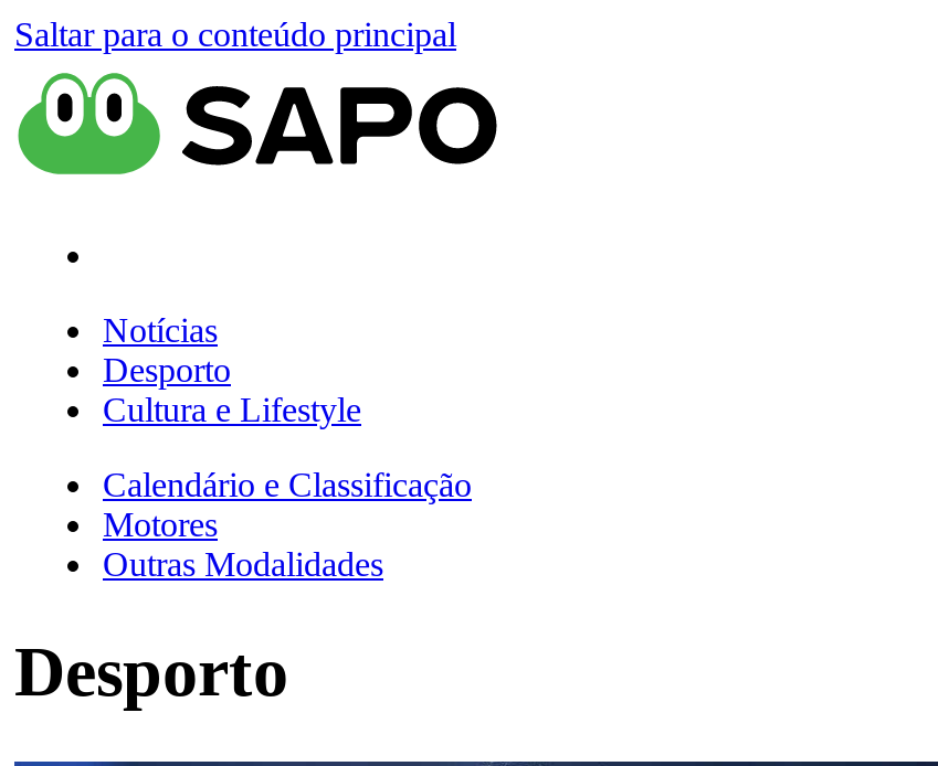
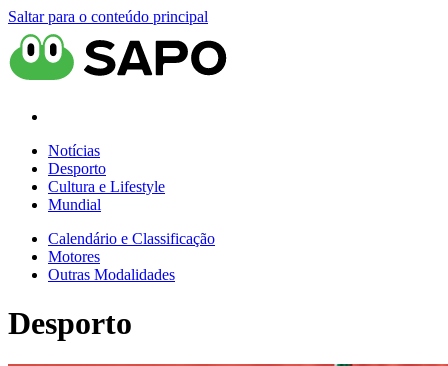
none -> [48,196,101,213] Mundial

